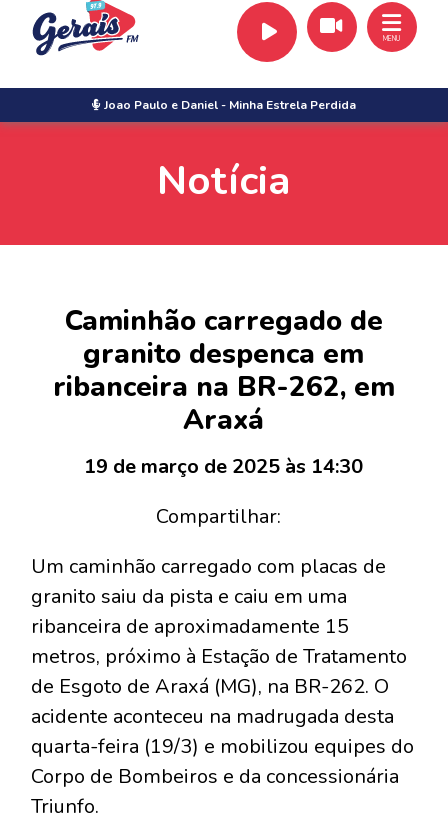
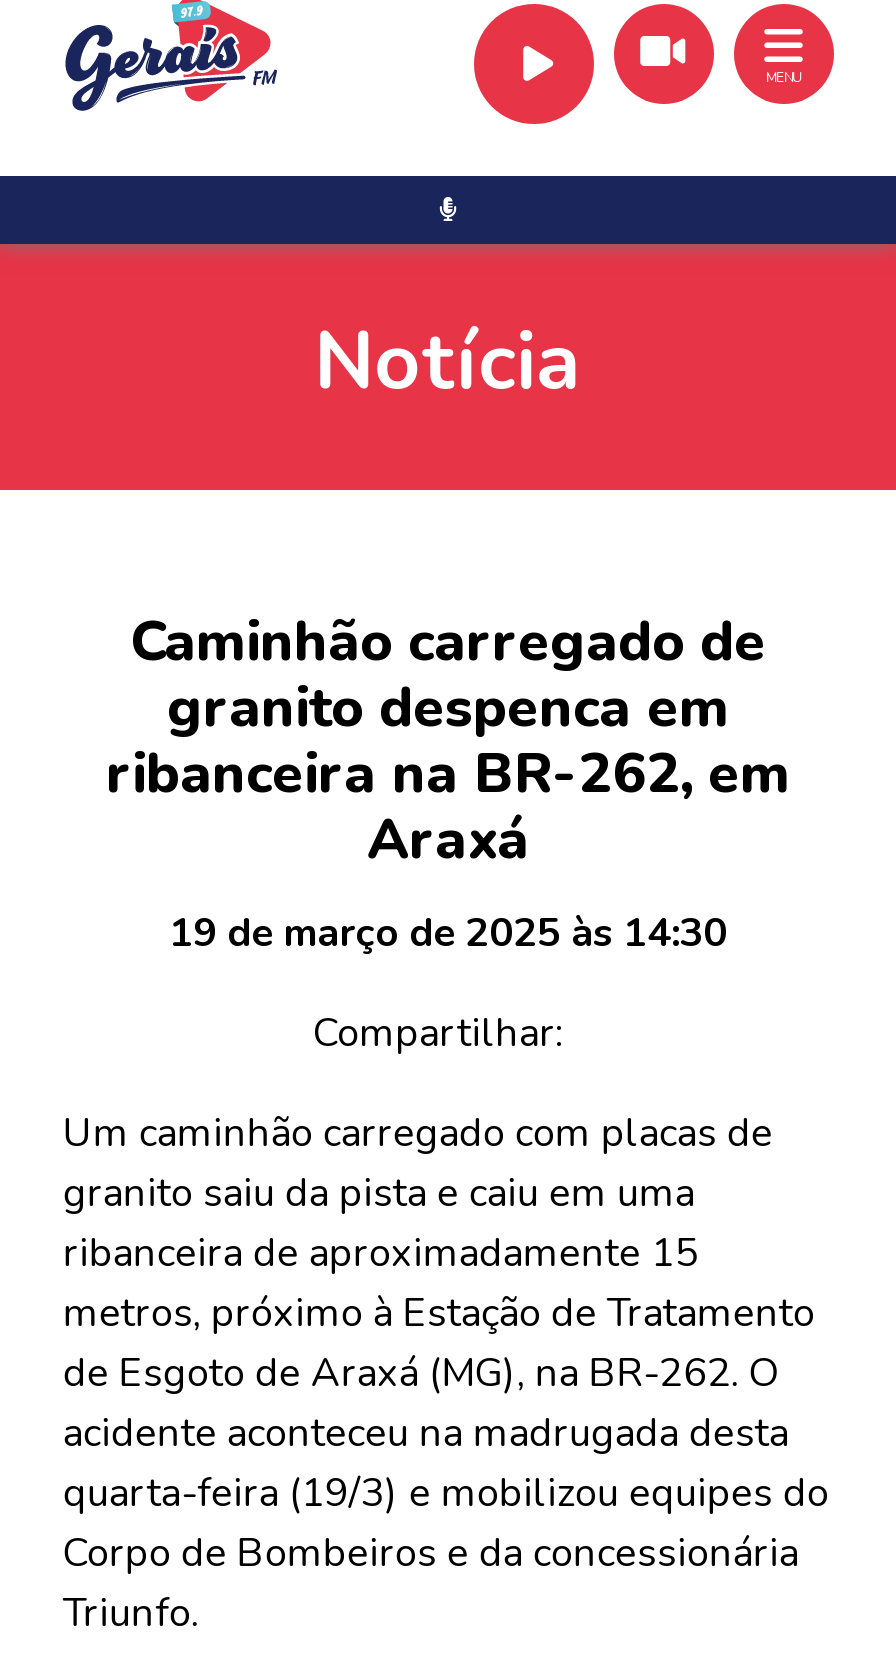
[101,97,356,113] Joao Paulo e Daniel - Minha Estrela Perdida -> none

